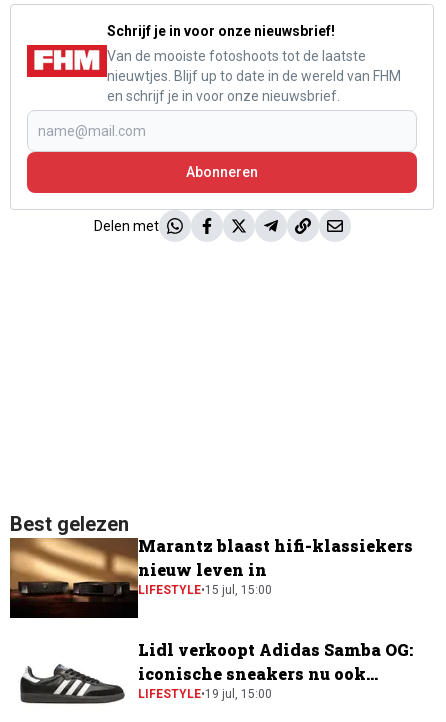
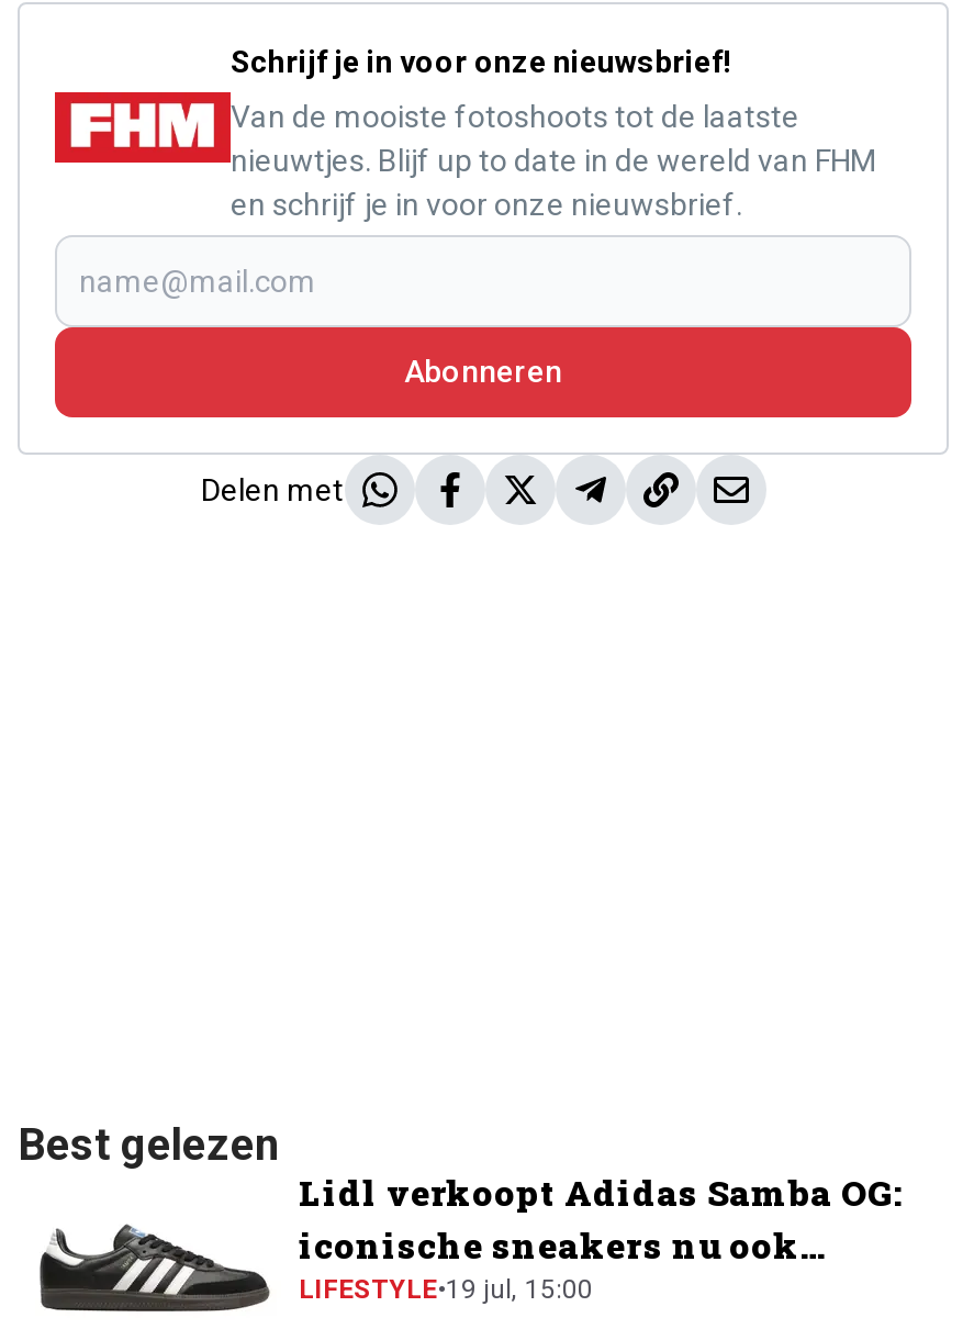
[9,535,413,619] [image] | Marantz blaast hifi-klassiekers | nieuw leven in | LIFESTYLE•15 jul, 15:00 -> none

